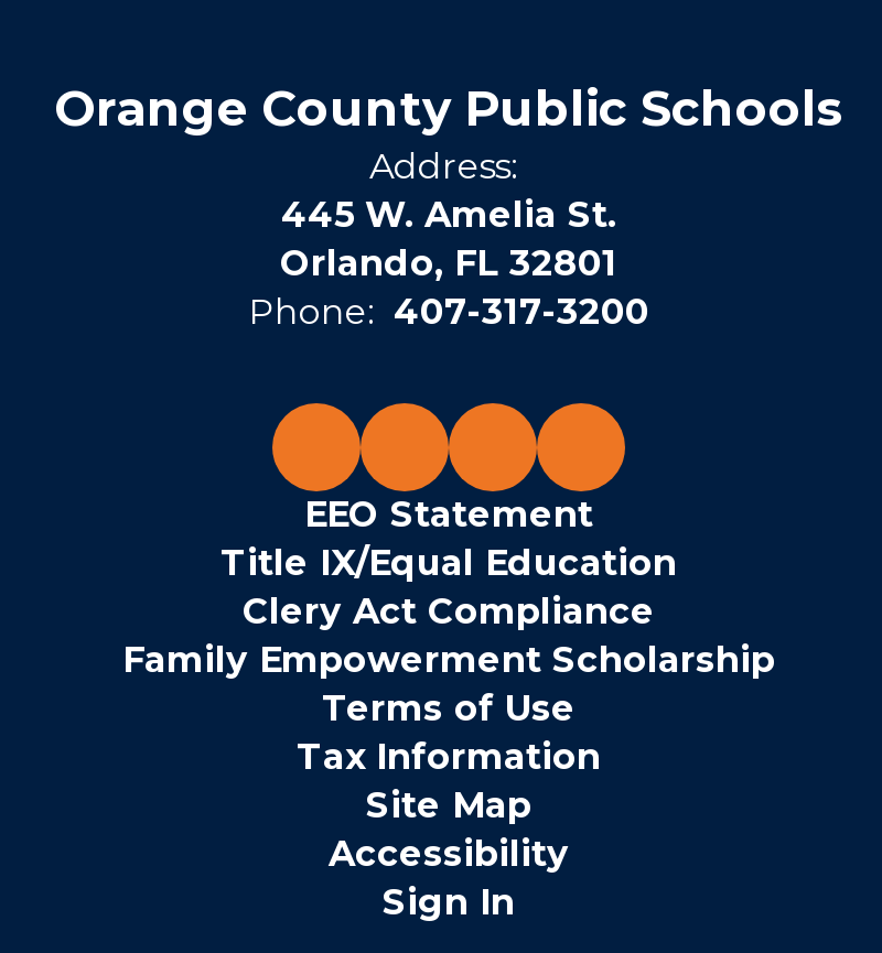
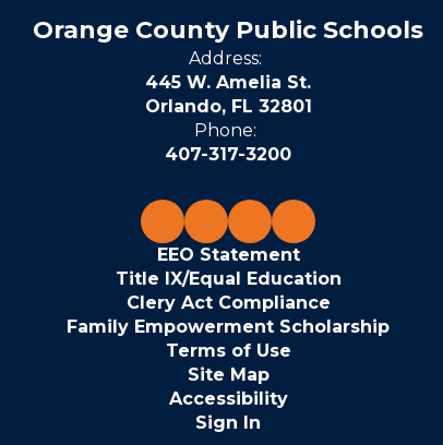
moved [122,494,775,729] -> [67,244,390,361]: EEO Statement | Title IX/Equal Education | Clery Act Compliance | Family Empowerment Scholarship | Terms of Use
[297,736,601,778] Tax Information -> none

